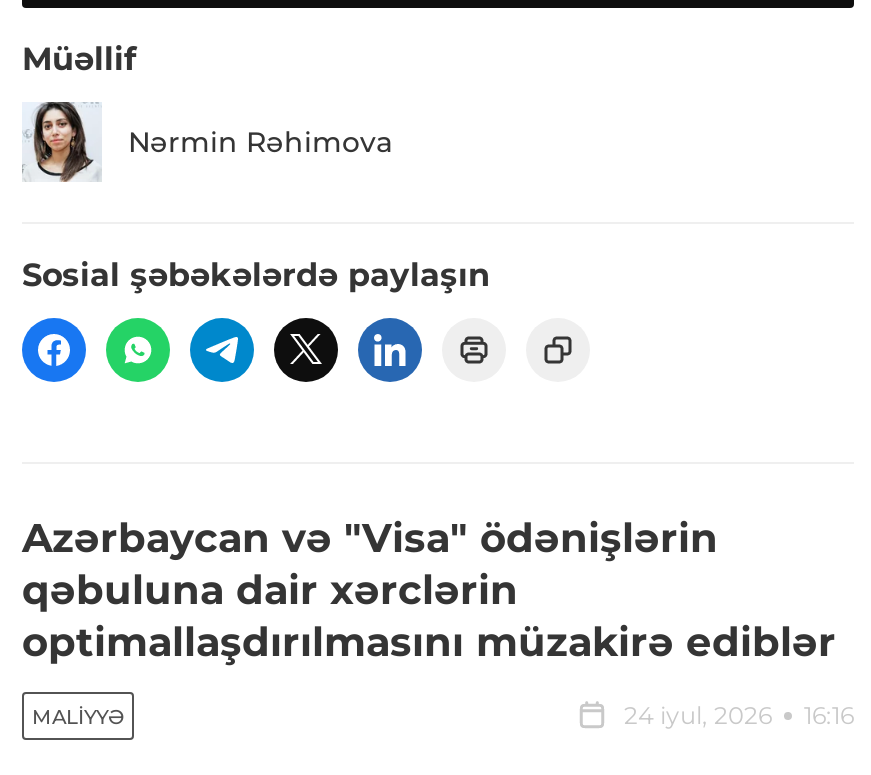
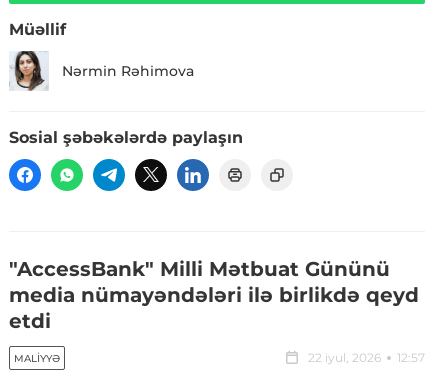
[22,515,836,667] Azərbaycan və "Visa" ödənişlərin | qəbuluna dair xərclərin | optimallaşdırılmasını müzakirə ediblər -> [9,257,419,333] "AccessBank" Milli Mətbuat Gününü | media nümayəndələri ilə birlikdə qeyd | etdi
[624,701,854,731] 24 iyul, 2026 | 16:16 -> [308,350,425,365] 22 iyul, 2026 | 12:57

